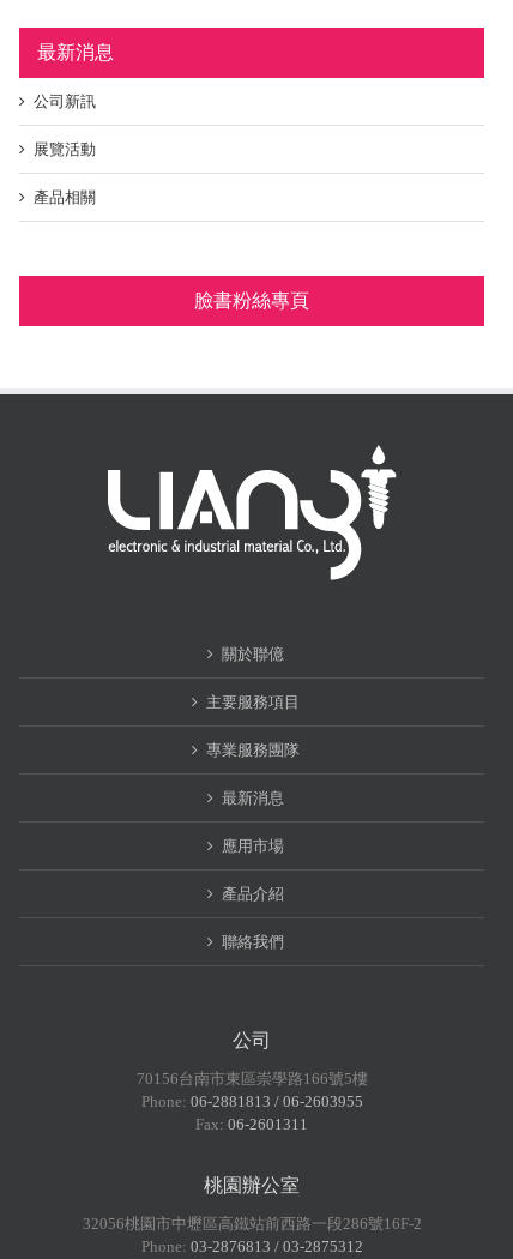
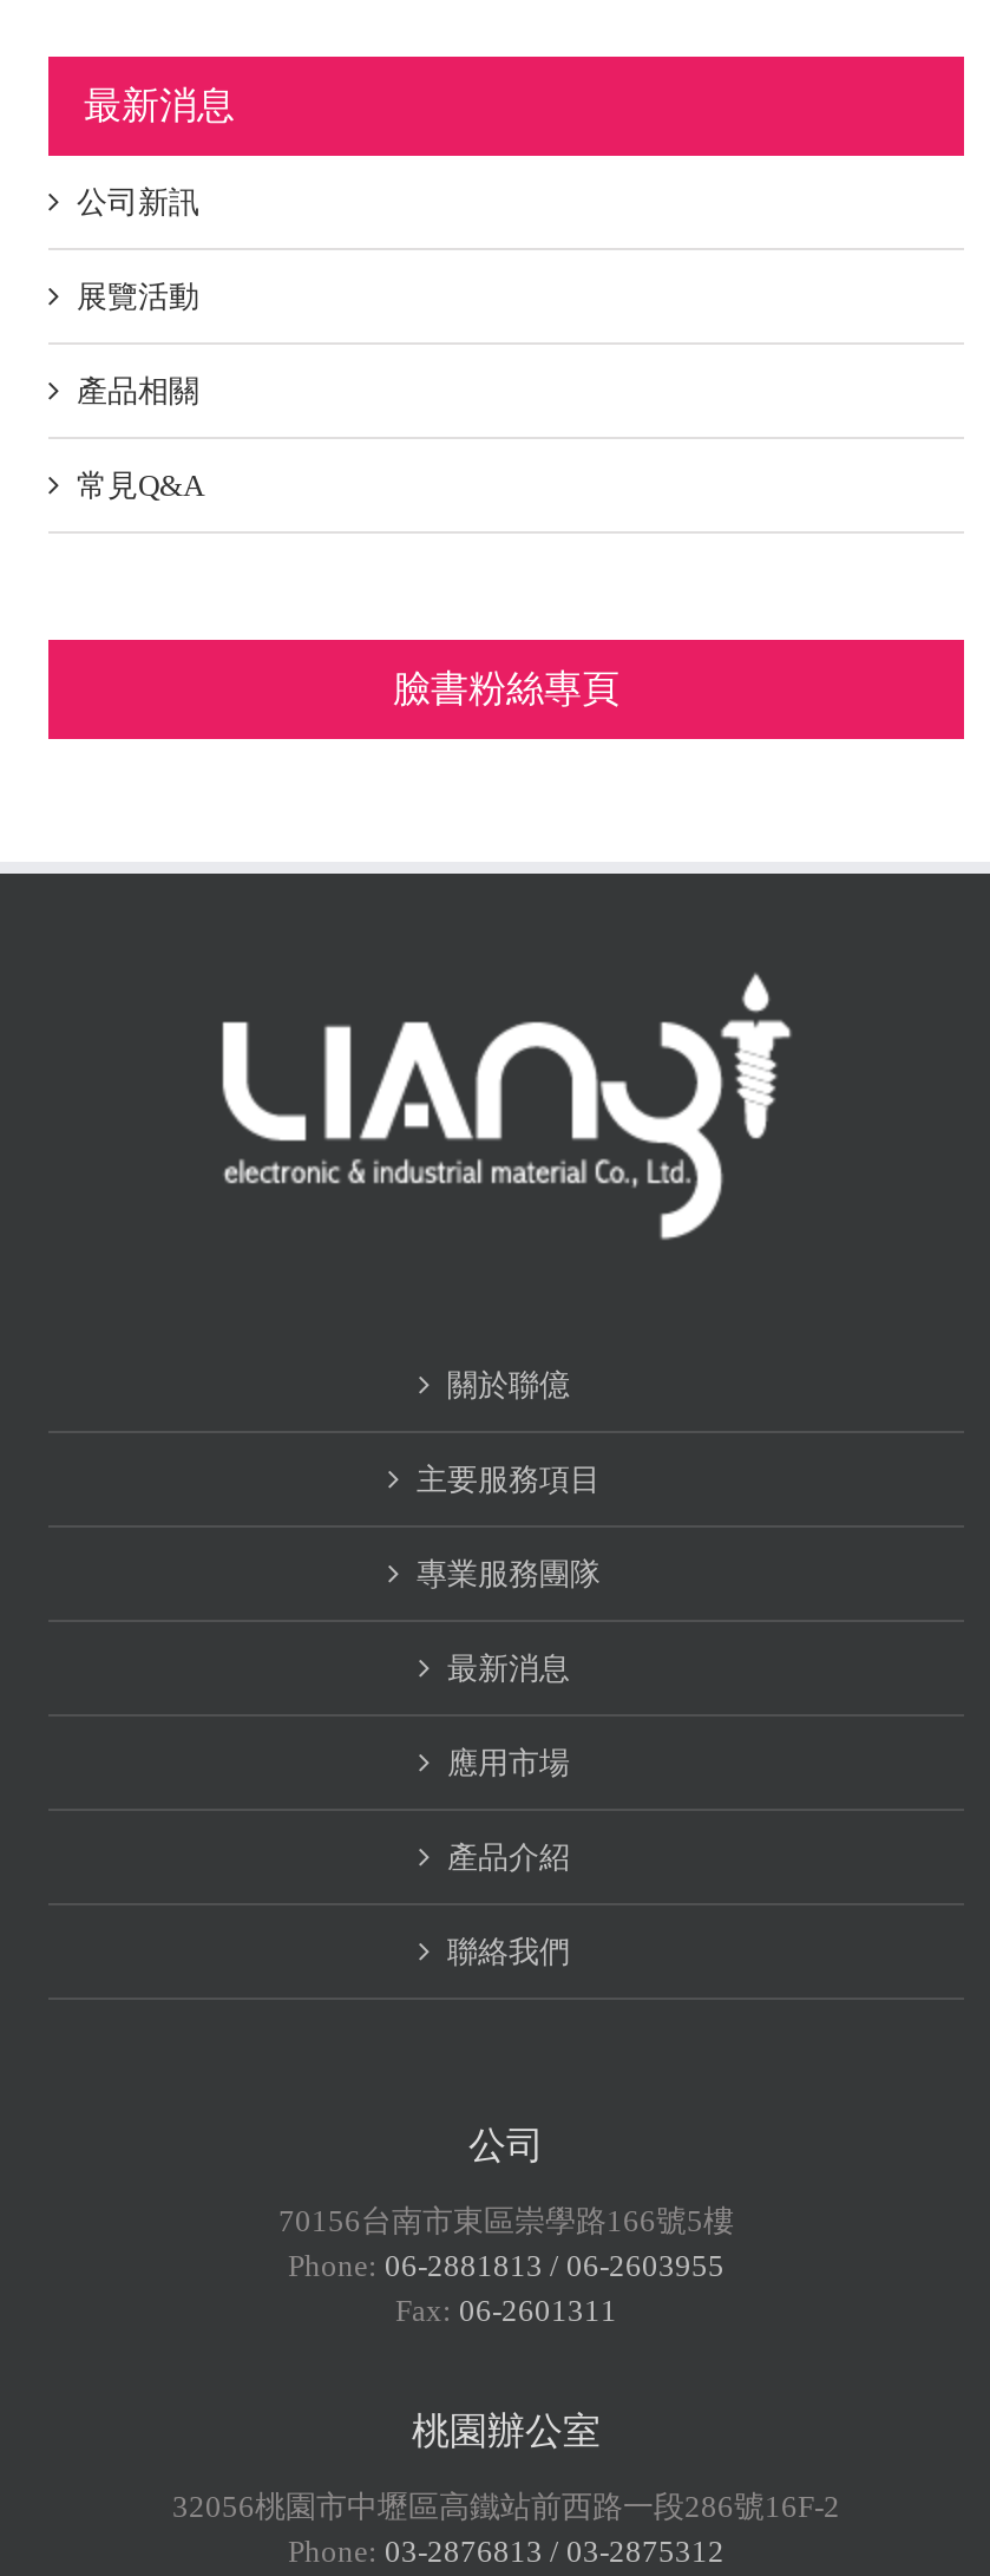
none -> [77,467,204,502] 常見Q&A

